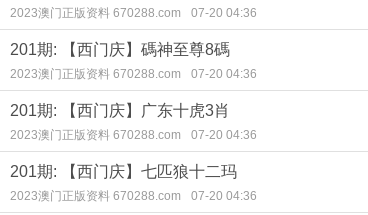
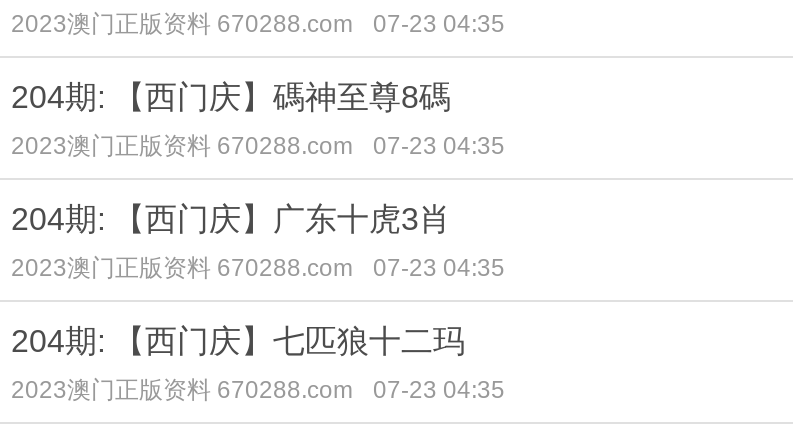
[10,6,257,20] 2023澳门正版资料 670288.com 07-20 04:36 -> [11,10,505,38] 2023澳门正版资料 670288.com 07-23 04:35
[10,41,230,58] 201期: 【西门庆】碼神至尊8碼 -> [11,80,451,114] 204期: 【西门庆】碼神至尊8碼
[10,67,257,81] 2023澳门正版资料 670288.com 07-20 04:36 -> [11,132,505,160] 2023澳门正版资料 670288.com 07-23 04:35
[10,102,230,119] 201期: 【西门庆】广东十虎3肖 -> [11,202,451,236] 204期: 【西门庆】广东十虎3肖
[10,128,257,142] 2023澳门正版资料 670288.com 07-20 04:36 -> [11,254,505,282] 2023澳门正版资料 670288.com 07-23 04:35
[10,163,237,180] 201期: 【西门庆】七匹狼十二玛 -> [11,324,465,358] 204期: 【西门庆】七匹狼十二玛
[10,189,257,203] 2023澳门正版资料 670288.com 07-20 04:36 -> [11,376,505,404] 2023澳门正版资料 670288.com 07-23 04:35

